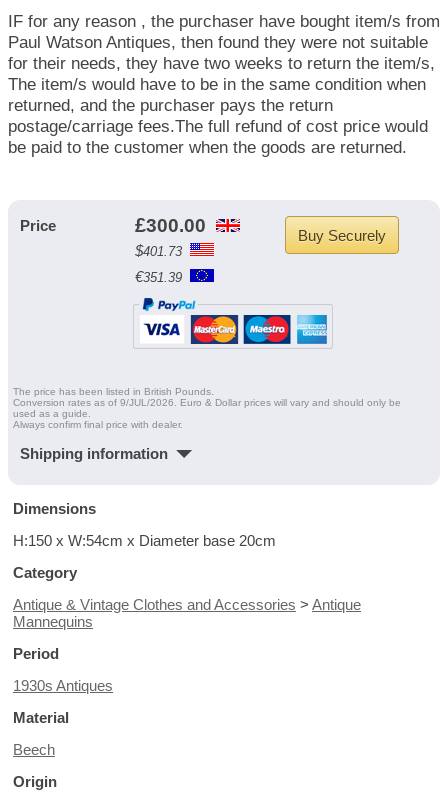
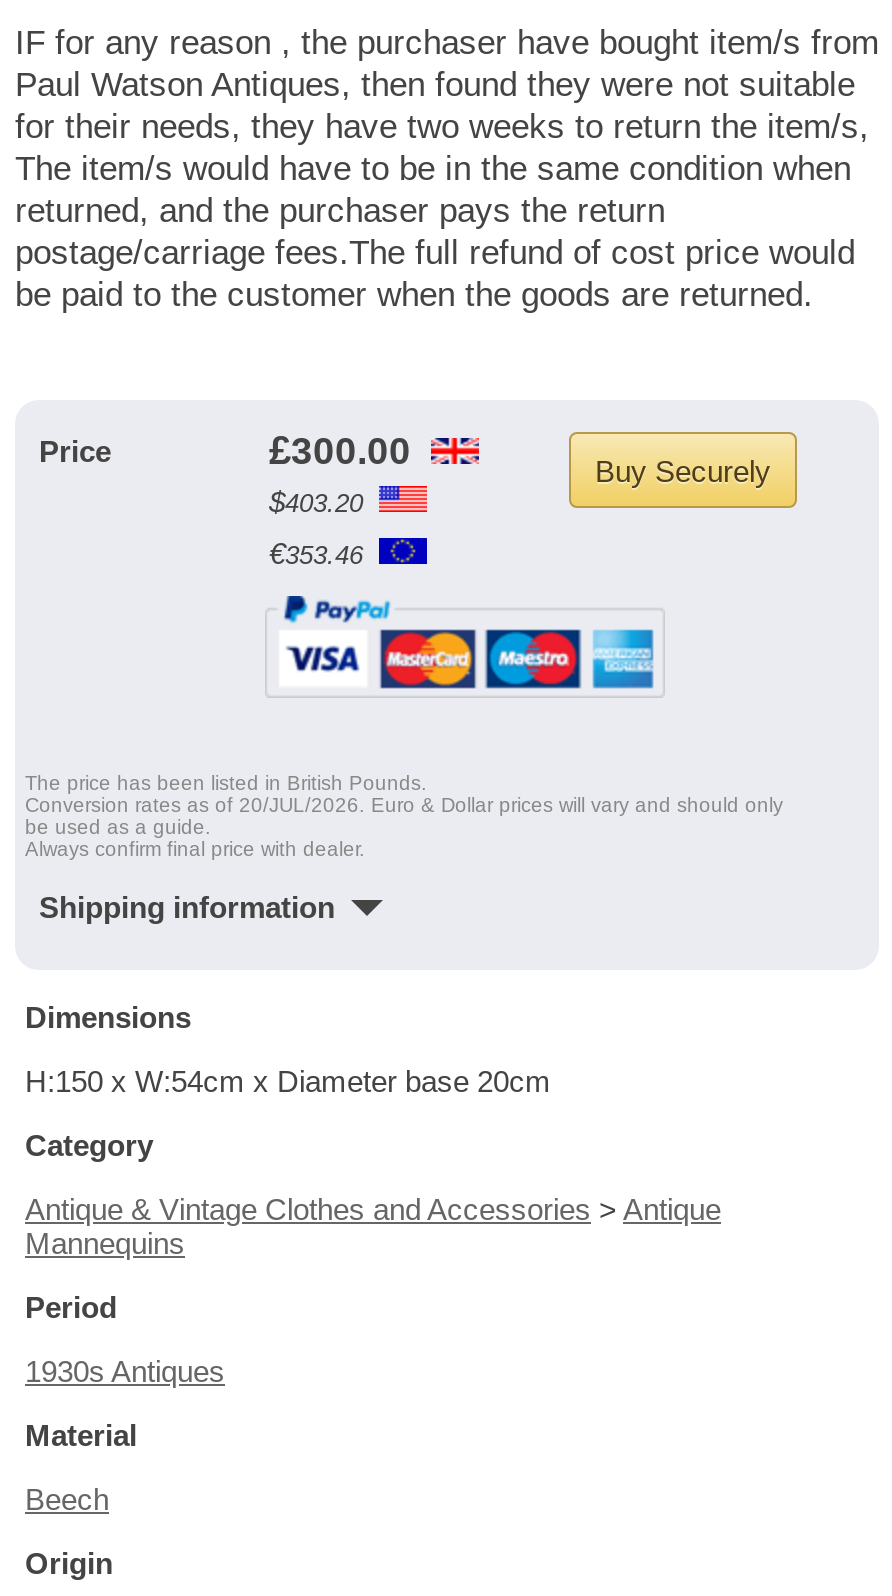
[135,242,190,259] $401.73 -> [269,484,379,518] $403.20
[135,268,190,285] €351.39 -> [269,536,379,570] €353.46
[13,397,401,419] Conversion rates as of 9/JUL/2026. Euro & Dollar prices will vary and should only be | used as a guide. -> [25,794,783,838] Conversion rates as of 20/JUL/2026. Euro & Dollar prices will vary and should only | be used as a guide.

